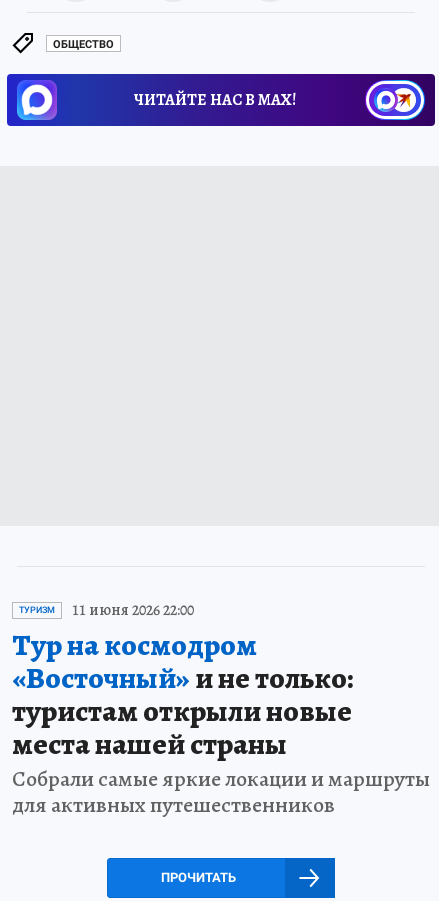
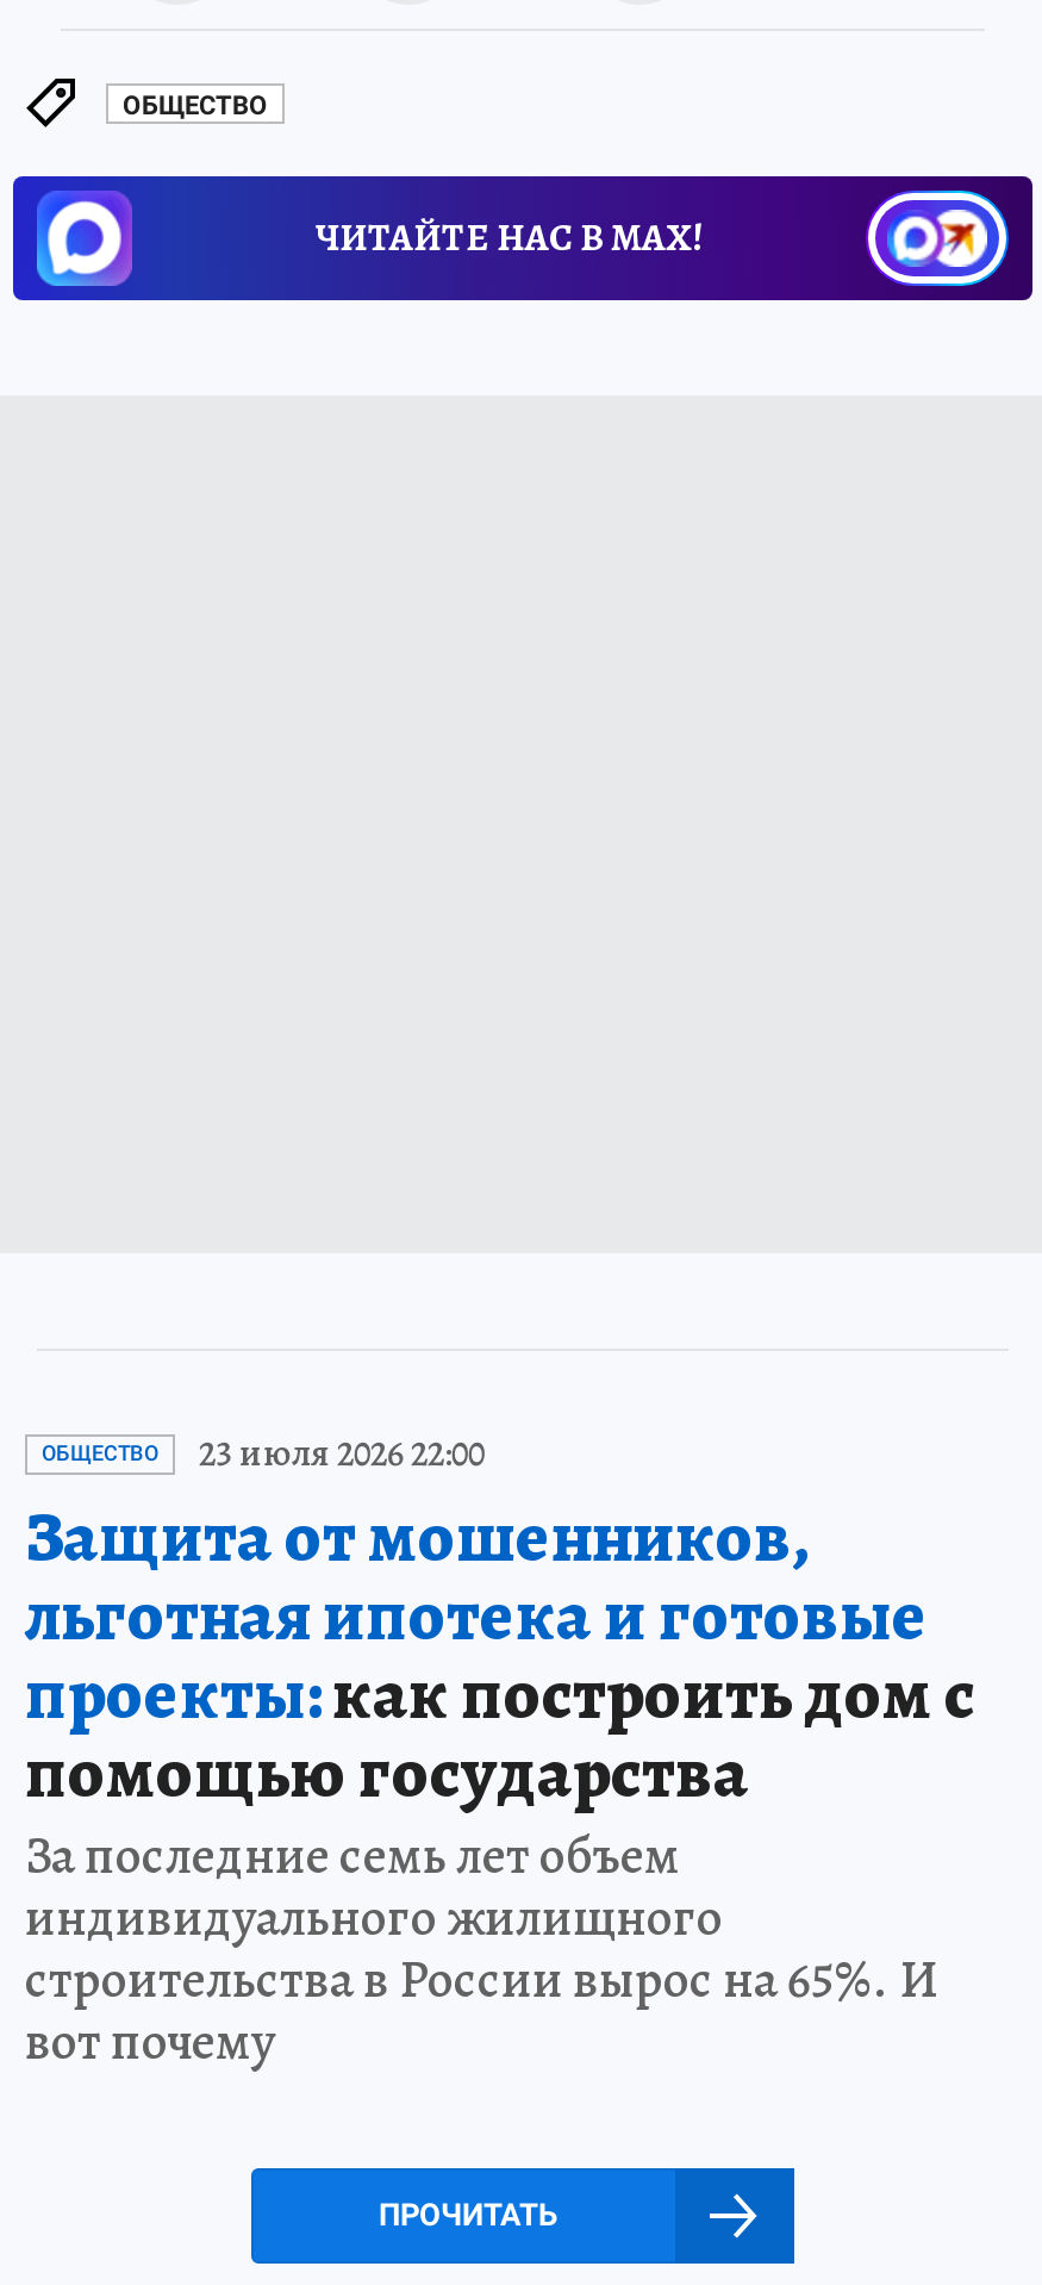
[12,599,430,820] ТУРИЗМ | 11 июня 2026 22:00 | Тур на космодром | «Восточный»и не только: | туристам открыли новые | места нашей страны | Собрали самые яркие локации и маршруты | для активных путешественников -> [25,1428,975,2078] ОБЩЕСТВО | 23 июля 2026 22:00 | Защита от мошенников, | льготная ипотека и готовые | проекты:как построить дом с | помощью государства | За последние семь лет объем | индивидуального жилищного | строительства в России вырос на 65%. И | вот почему

